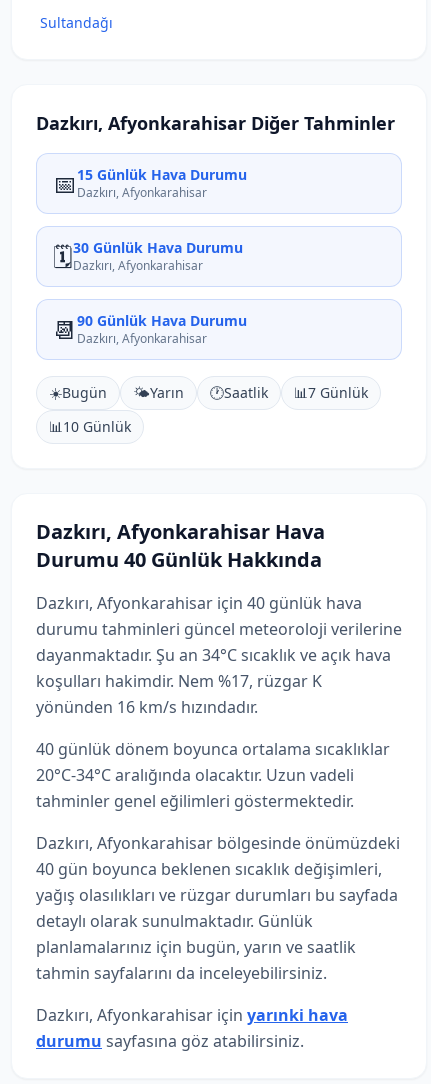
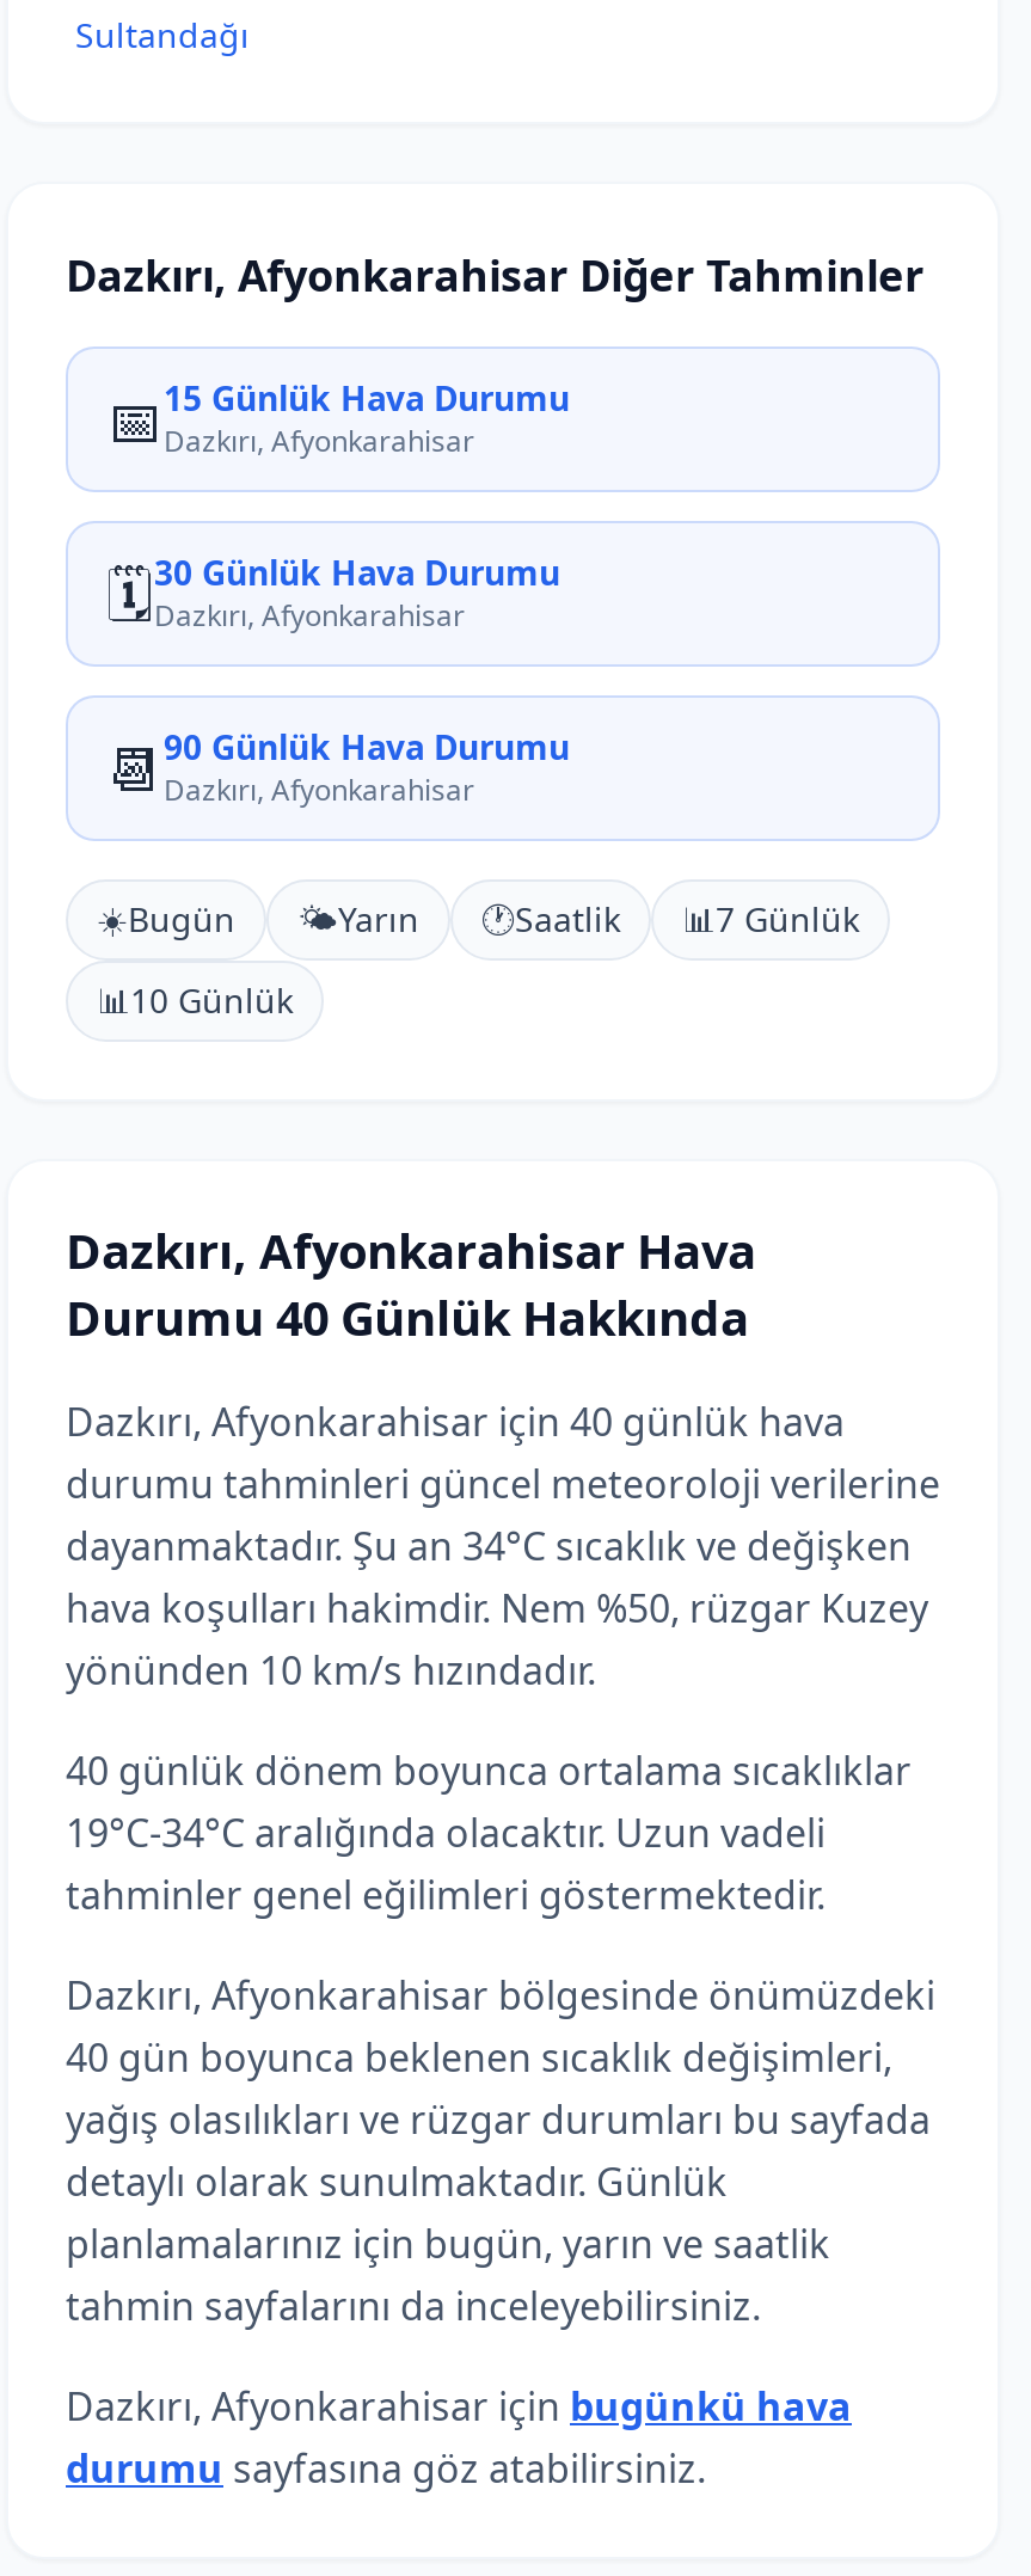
[36,644,391,718] dayanmaktadır. Şu an 34°C sıcaklık ve açık hava | koşulları hakimdir. Nem %17, rüzgar K | yönünden 16 km/s hızındadır. -> [66,1520,928,1697] dayanmaktadır. Şu an 34°C sıcaklık ve değişken | hava koşulları hakimdir. Nem %50, rüzgar Kuzey | yönünden 10 km/s hızındadır.
[36,764,354,786] 20°C-34°C aralığında olacaktır. Uzun vadeli -> [66,1807,826,1859] 19°C-34°C aralığında olacaktır. Uzun vadeli
[36,1004,348,1026] Dazkırı, Afyonkarahisar için yarınki hava -> [66,2380,852,2433] Dazkırı, Afyonkarahisar için bugünkü hava

